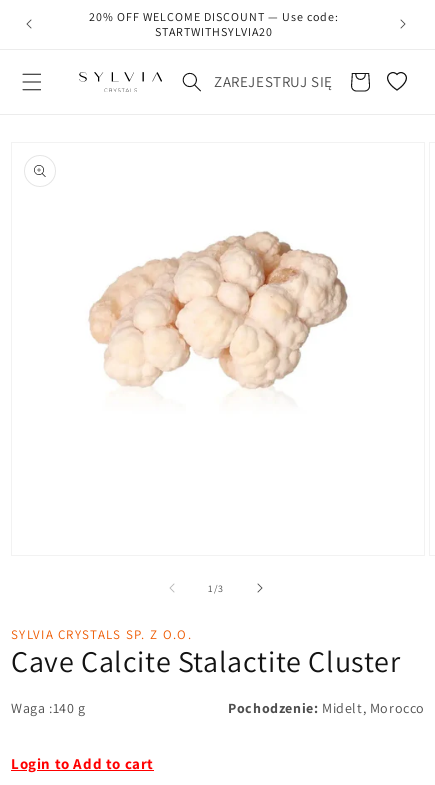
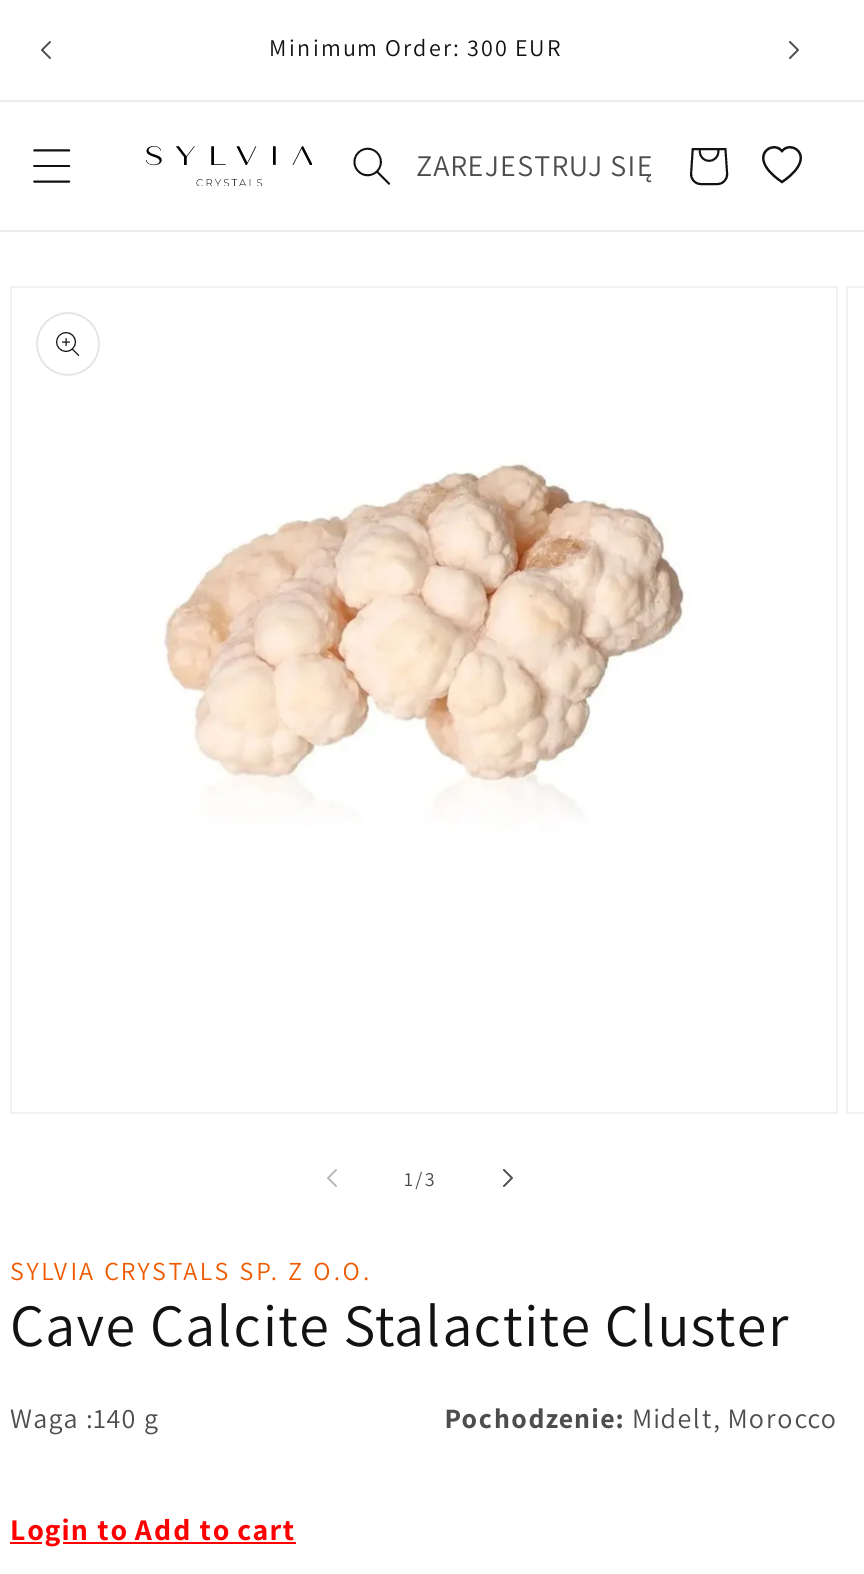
[89,9,339,39] 20% OFF WELCOME DISCOUNT — Use code: | STARTWITHSYLVIA20 -> none

